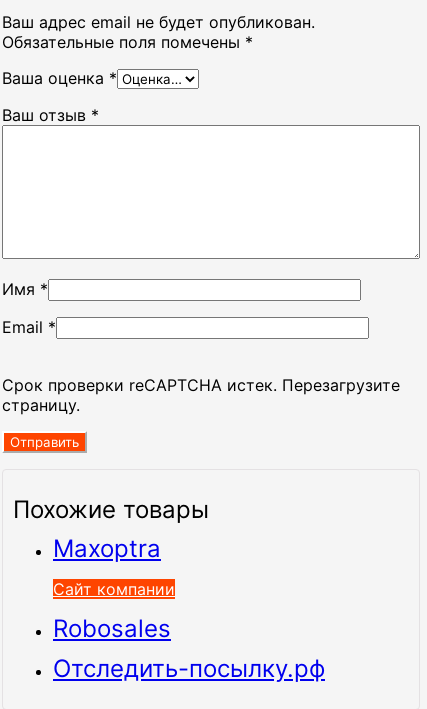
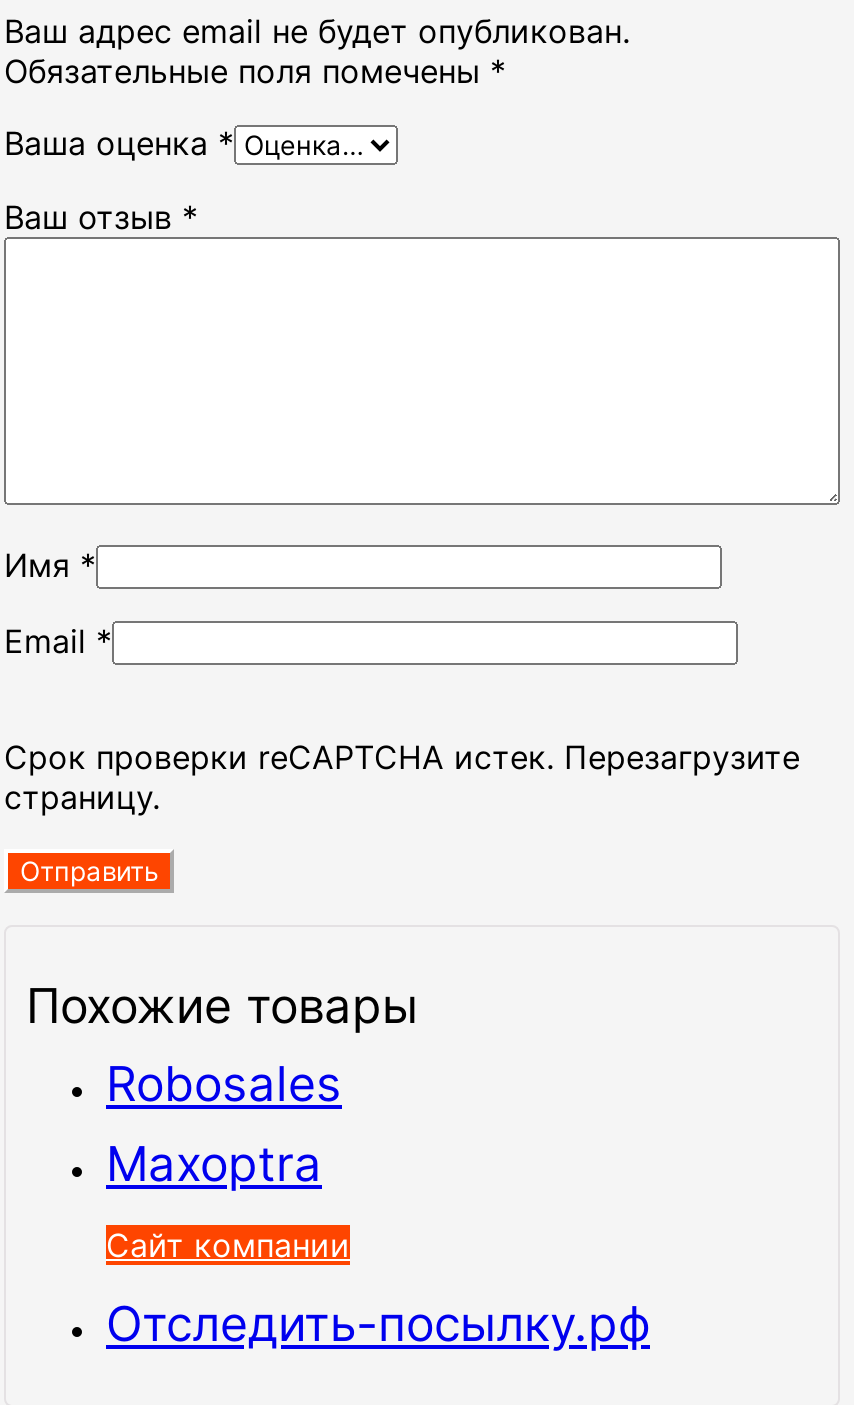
moved [53,534,175,599] -> [106,1136,350,1265]: Maxoptra | Сайт компании
moved [53,614,171,643] -> [106,1056,342,1114]: Robosales

